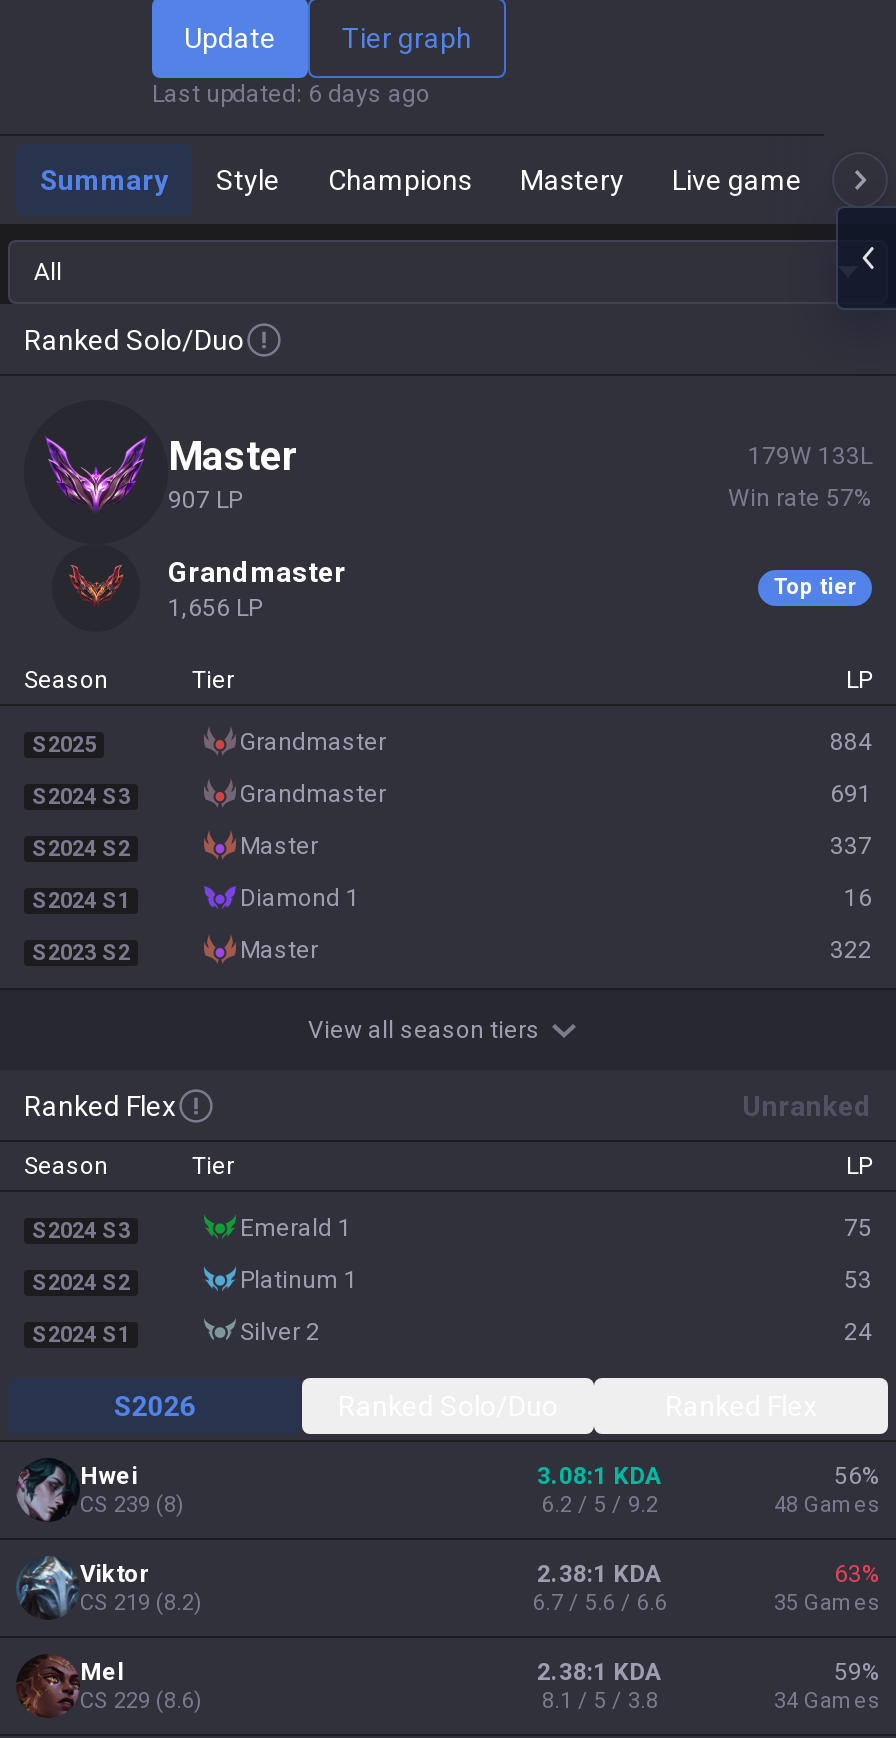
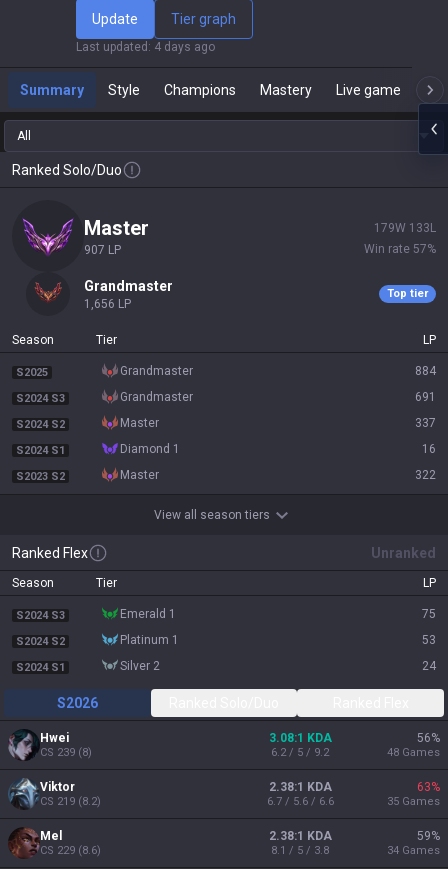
[152,80,430,108] Last updated: 6 days ago -> [76,40,215,54] Last updated: 4 days ago

